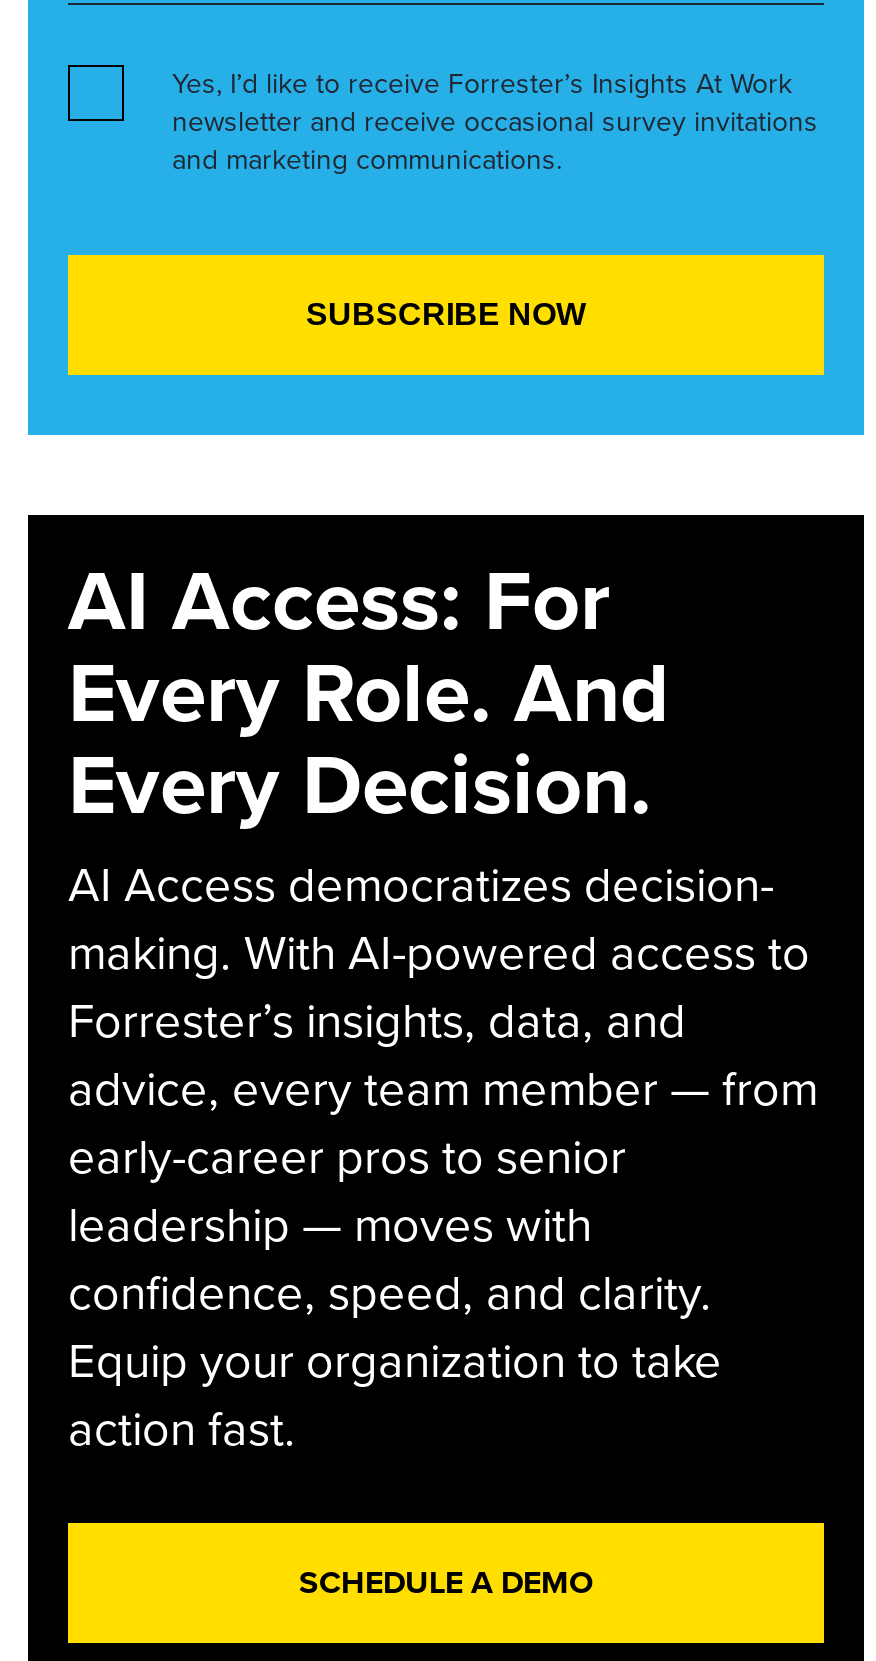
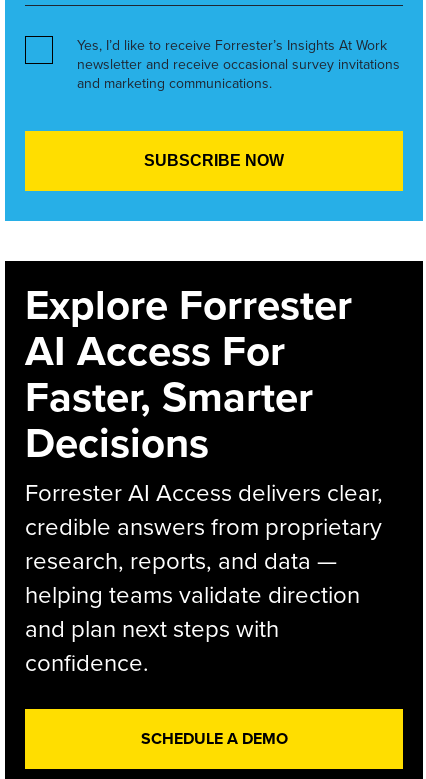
[68,539,818,1465] AI Access: For | Every Role. And | Every Decision. | AI Access democratizes decision- | making. With AI-powered access to | Forrester’s insights, data, and | advice, every team member — from | early-career pros to senior | leadership — moves with | confidence, speed, and clarity. | Equip your organization to take | action fast. -> [25,274,383,679] Explore Forrester | AI Access For | Faster, Smarter | Decisions | Forrester AI Access delivers clear, | credible answers from proprietary | research, reports, and data — | helping teams validate direction | and plan next steps with | confidence.

